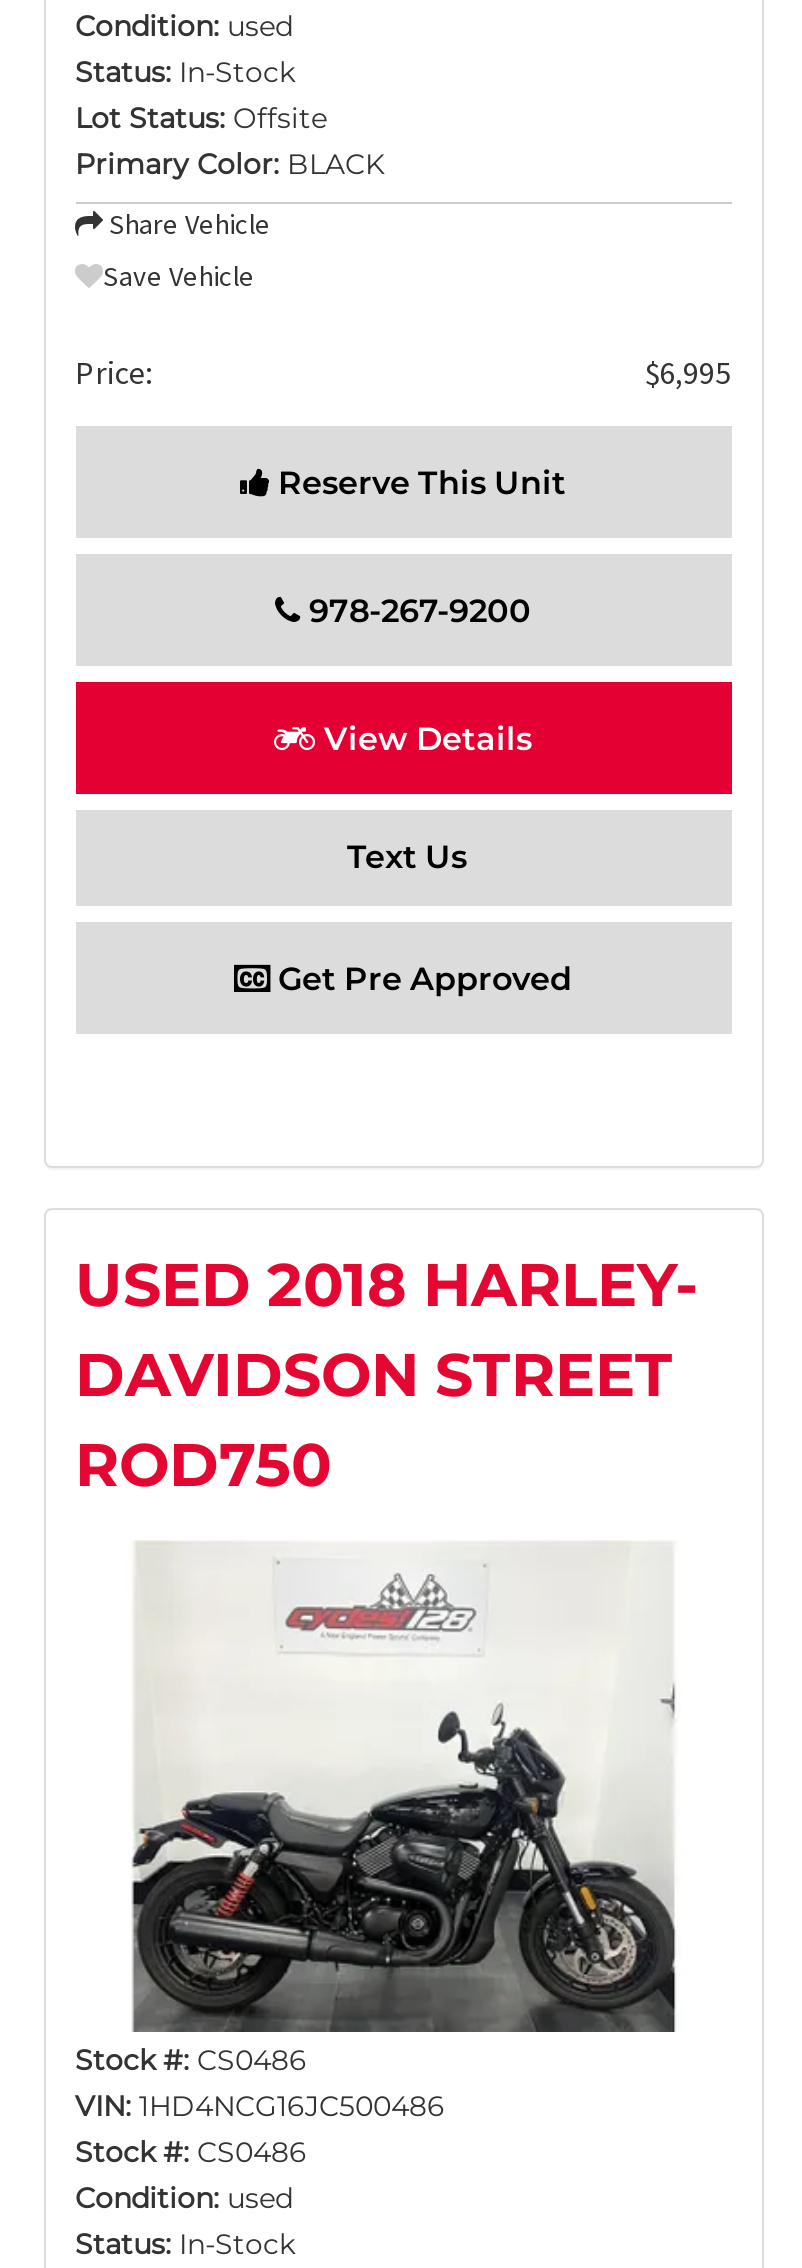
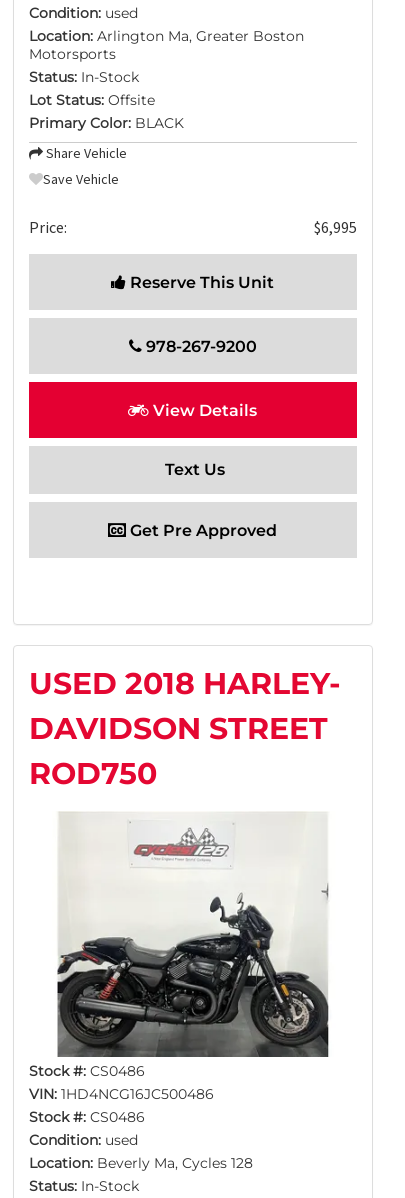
none -> [28,27,303,63] Location: Arlington Ma, Greater Boston | Motorsports
none -> [28,1154,252,1172] Location: Beverly Ma, Cycles 128

